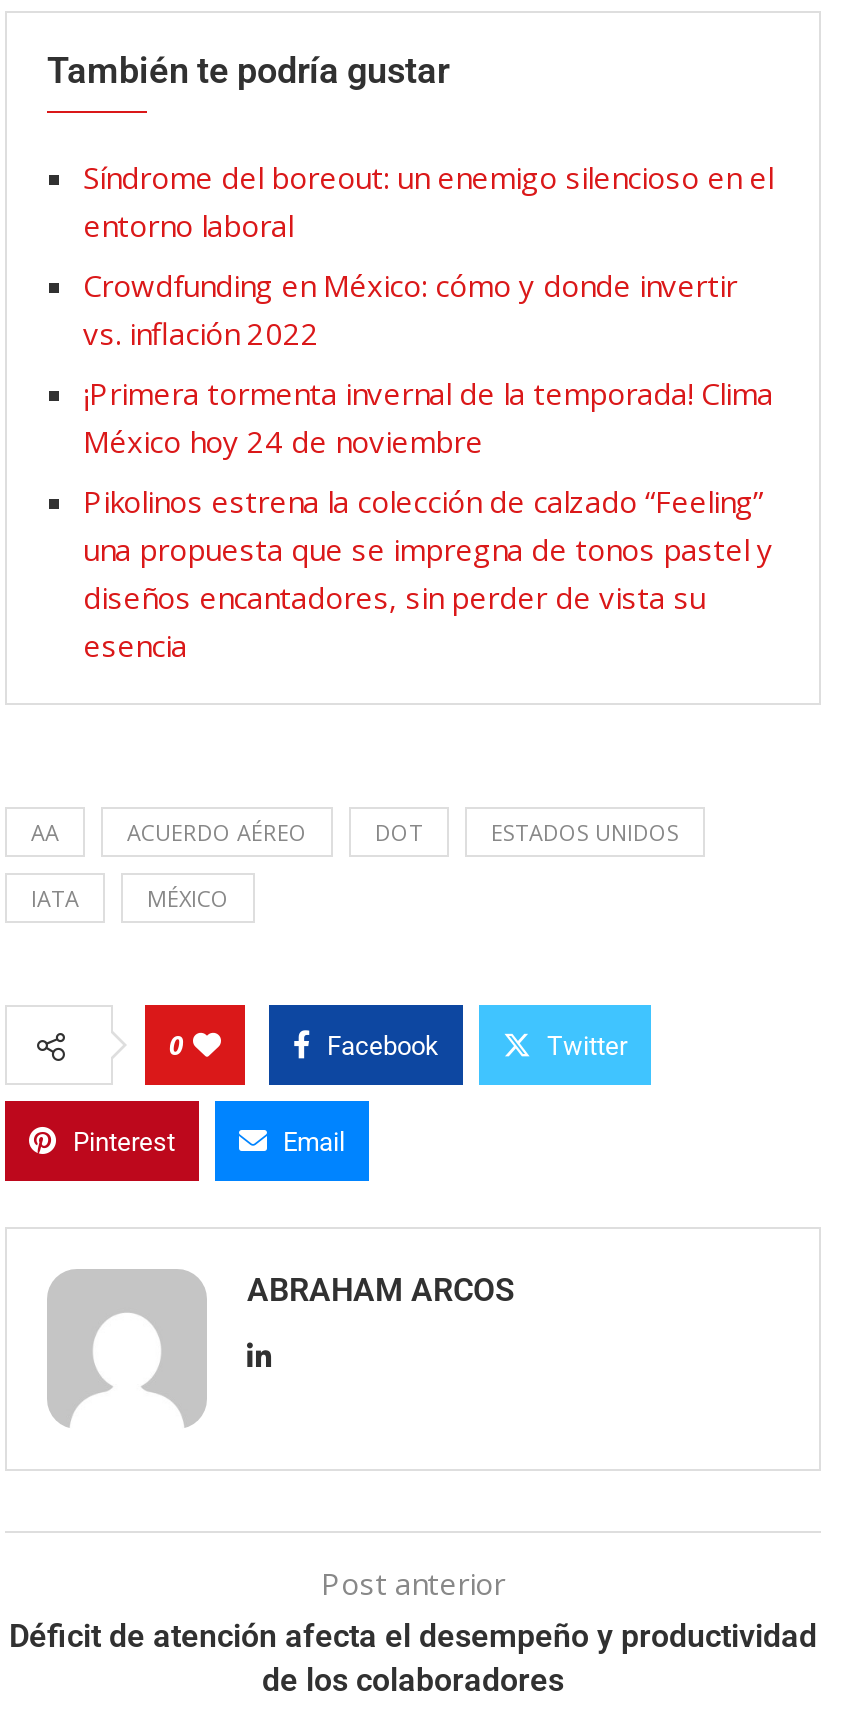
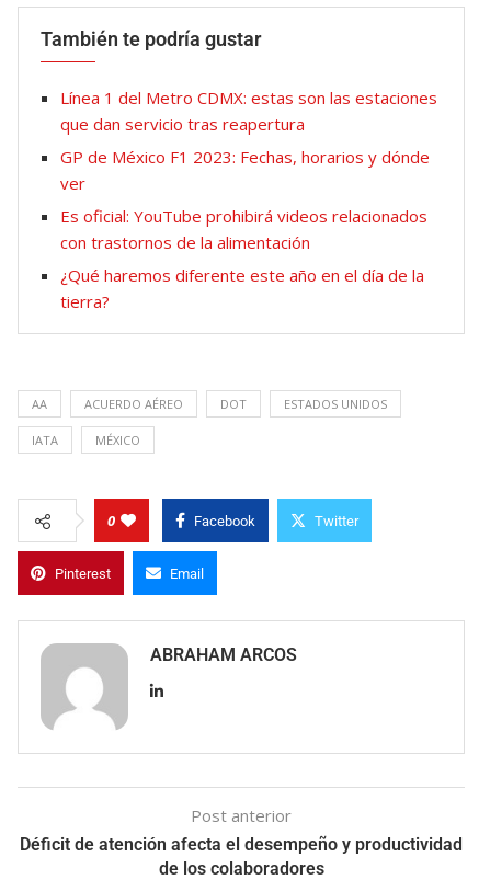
[83,157,773,245] Síndrome del boreout: un enemigo silencioso en el | entorno laboral -> [60,87,437,135] Línea 1 del Metro CDMX: estas son las estaciones | que dan servicio tras reapertura
[83,265,737,353] Crowdfunding en México: cómo y donde invertir | vs. inflación 2022 -> [60,146,430,194] GP de México F1 2023: Fechas, horarios y dónde | ver
[83,373,773,461] ¡Primera tormenta invernal de la temporada! Clima | México hoy 24 de noviembre -> [60,205,427,253] Es oficial: YouTube prohibirá videos relacionados | con trastornos de la alimentación
[83,481,773,665] Pikolinos estrena la colección de calzado “Feeling” | una propuesta que se impregna de tonos pastel y | diseños encantadores, sin perder de vista su | esencia -> [60,264,424,312] ¿Qué haremos diferente este año en el día de la | tierra?

